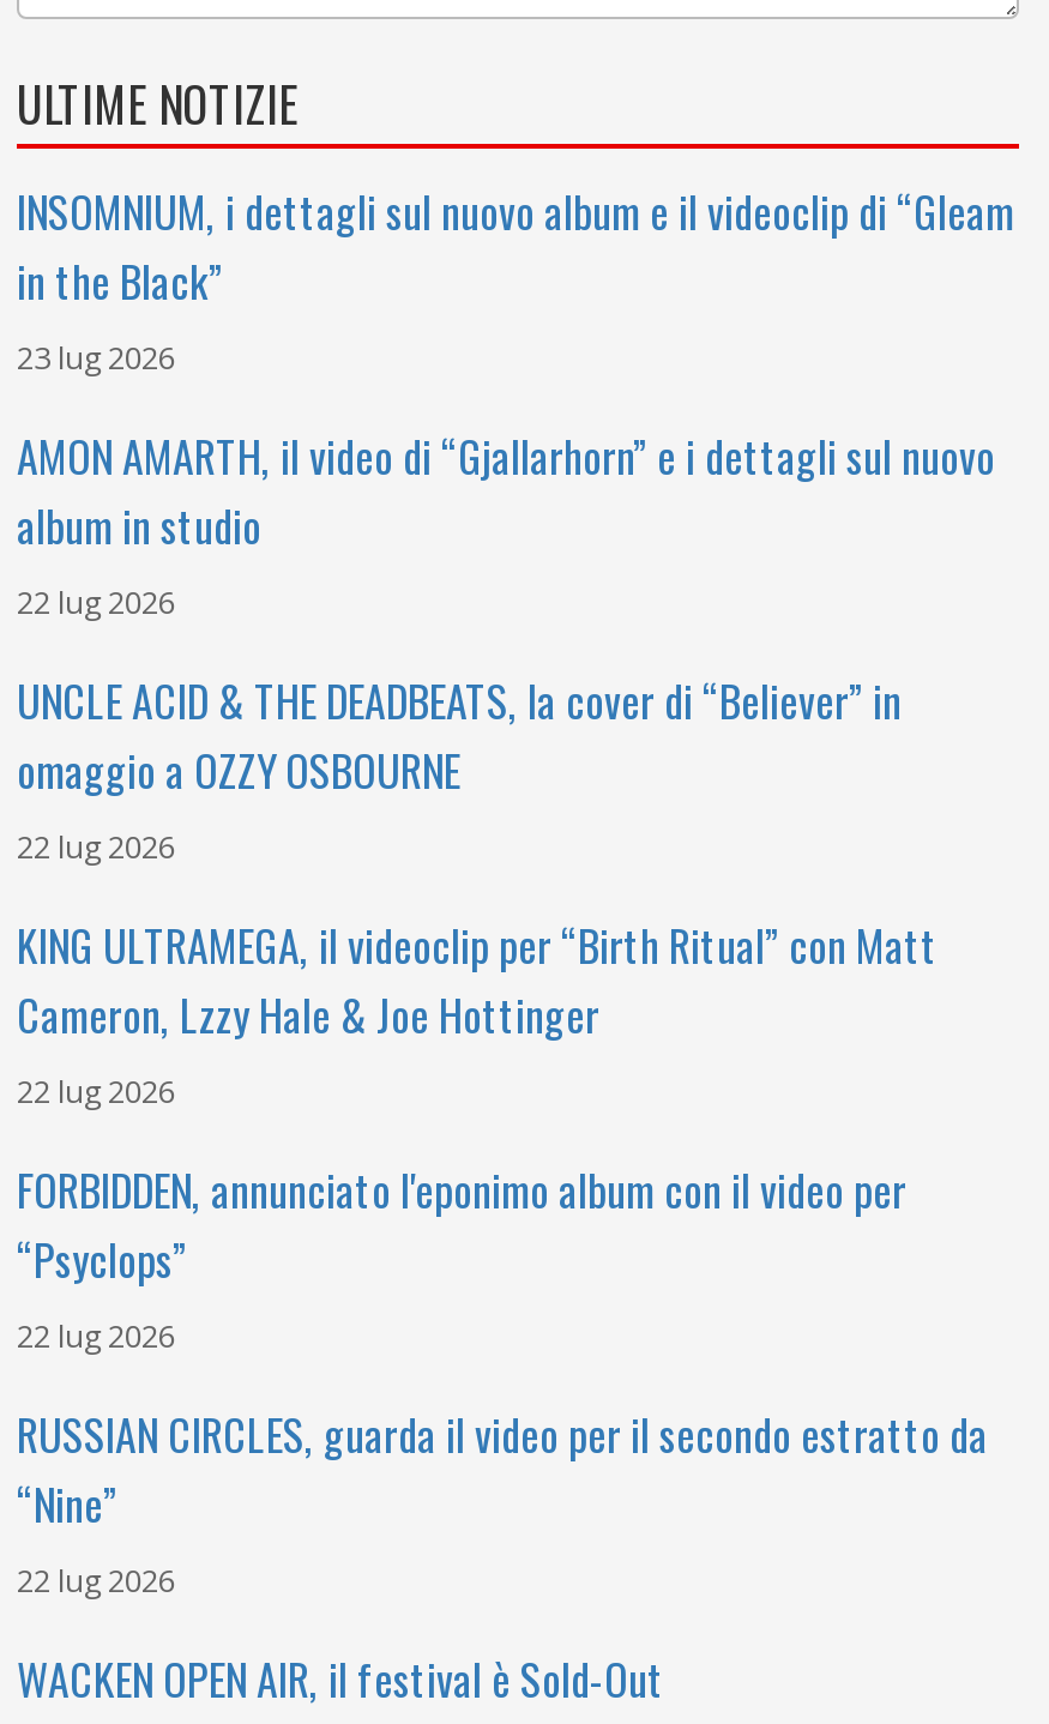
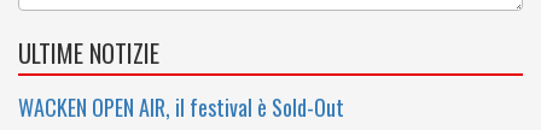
[17,180,1014,1602] INSOMNIUM, i dettagli sul nuovo album e il videoclip di “Gleam | in the Black” | 23 lug 2026 | AMON AMARTH, il video di “Gjallarhorn” e i dettagli sul nuovo | album in studio | 22 lug 2026 | UNCLE ACID & THE DEADBEATS, la cover di “Believer” in | omaggio a OZZY OSBOURNE | 22 lug 2026 | KING ULTRAMEGA, il videoclip per “Birth Ritual” con Matt | Cameron, Lzzy Hale & Joe Hottinger | 22 lug 2026 | FORBIDDEN, annunciato l'eponimo album con il video per | “Psyclops” | 22 lug 2026 | RUSSIAN CIRCLES, guarda il video per il secondo estratto da | “Nine” | 22 lug 2026 -> none

